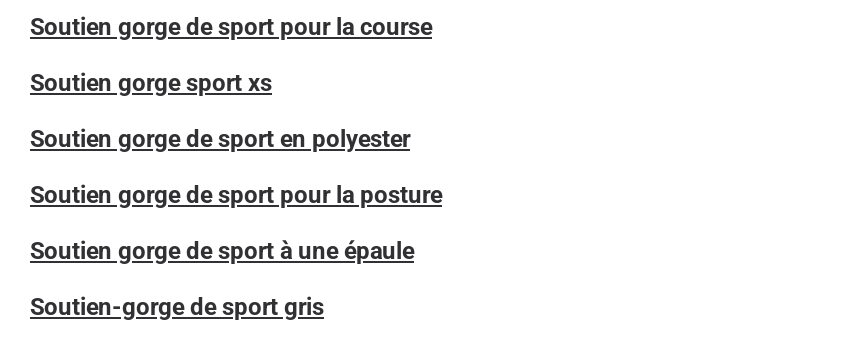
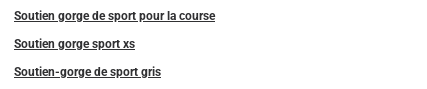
[30,125,442,265] Soutien gorge de sport en polyester | Soutien gorge de sport pour la posture | Soutien gorge de sport à une épaule -> none

